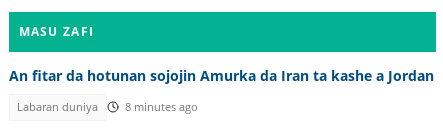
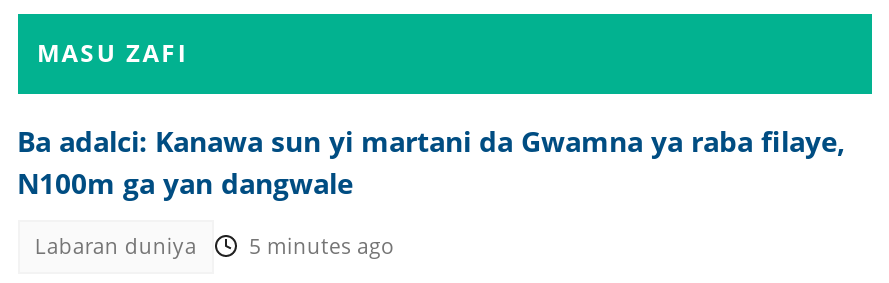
[8,66,433,85] An fitar da hotunan sojojin Amurka da Iran ta kashe a Jordan -> [17,122,845,202] Ba adalci: Kanawa sun yi martani da Gwamna ya raba filaye, | N100m ga yan dangwale
[17,100,197,114] Labaran duniya 8 minutes ago -> [35,233,395,261] Labaran duniya 5 minutes ago

